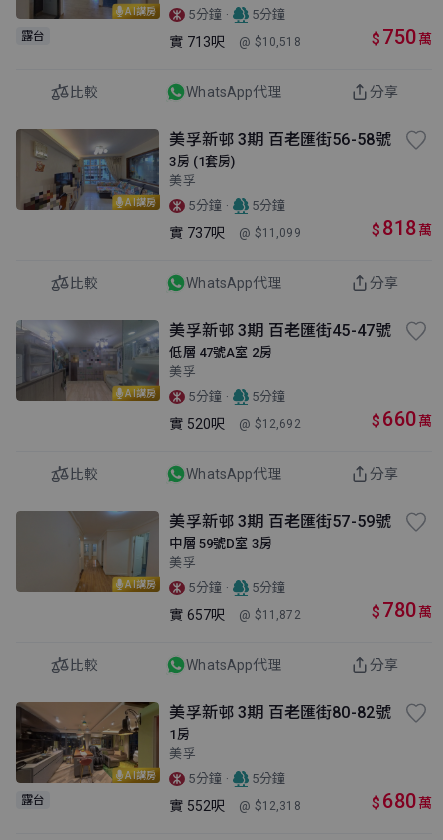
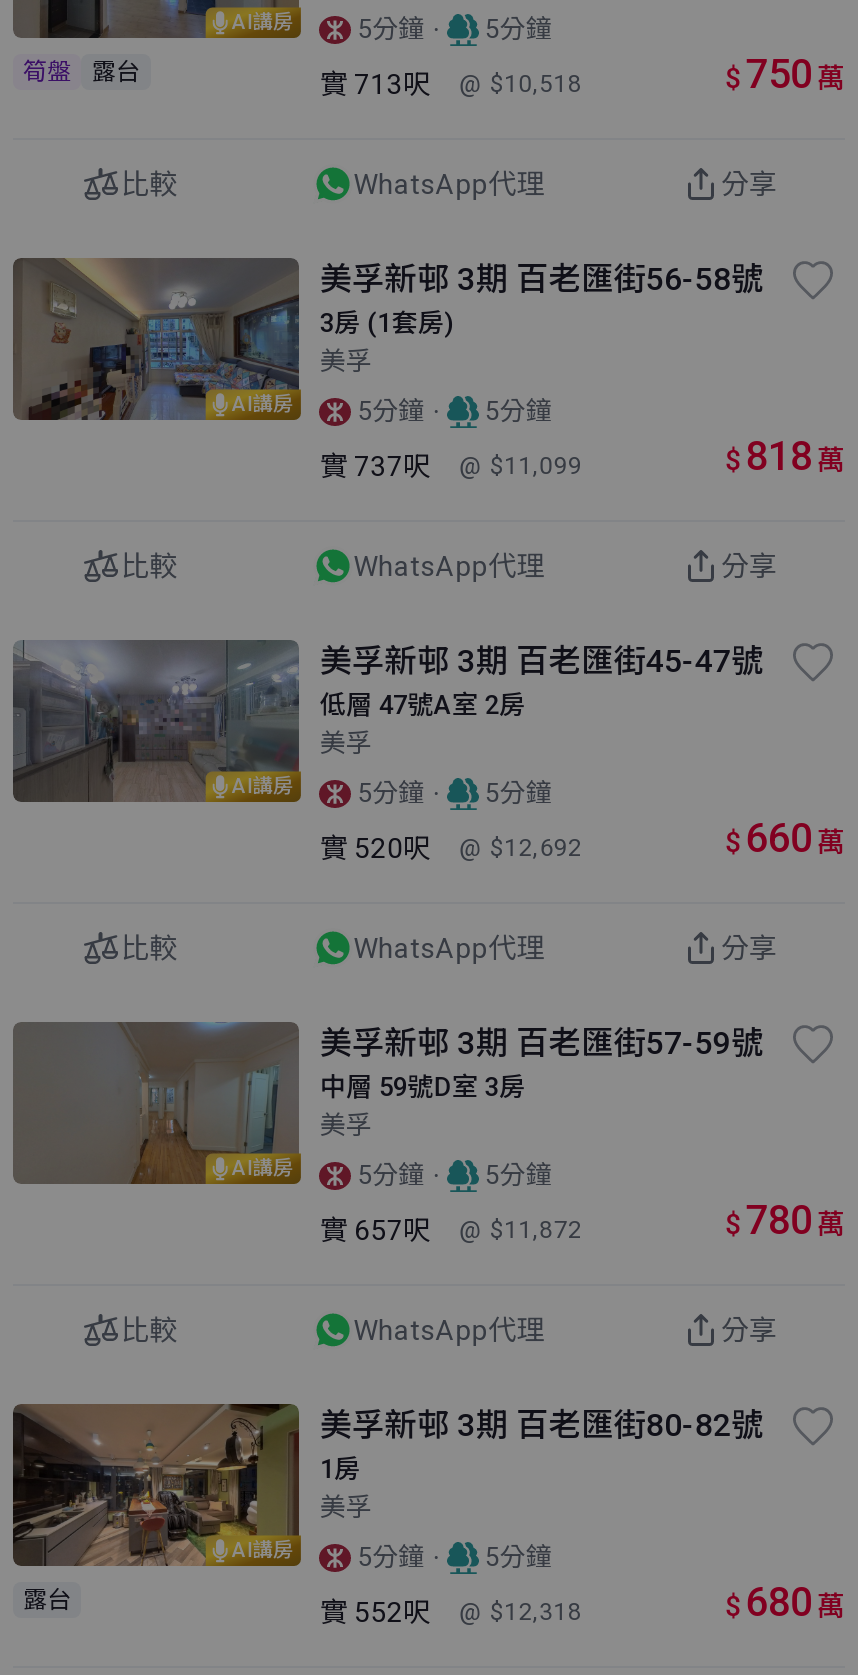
none -> [23,57,72,85] 筍盤

